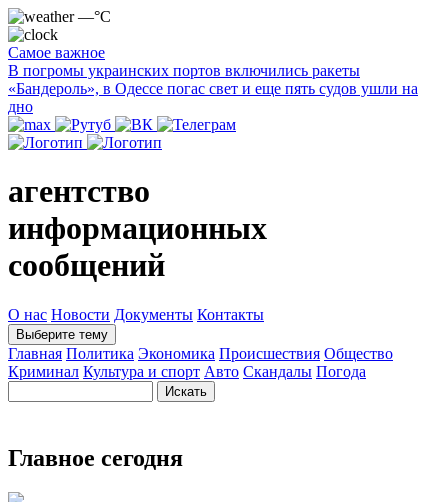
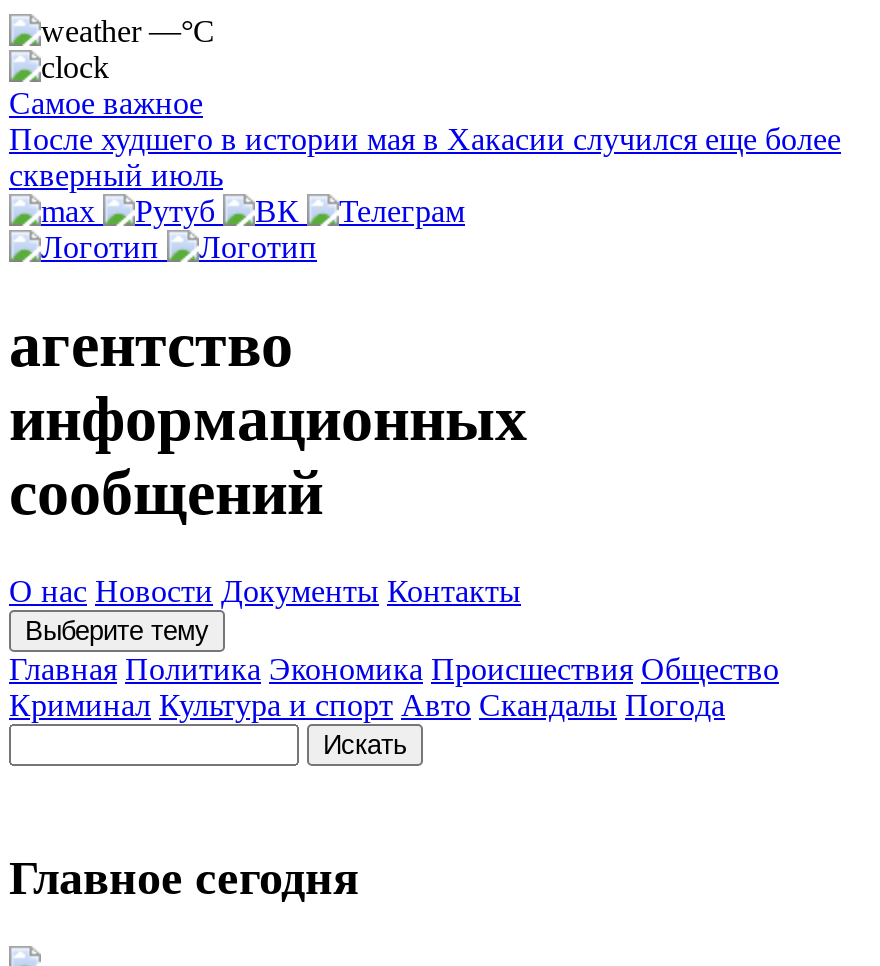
[8,62,418,115] В погромы украинских портов включились ракеты | «Бандероль», в Одессе погас свет и еще пять судов ушли на | дно -> [9,122,841,192] После худшего в истории мая в Хакасии случился еще более | скверный июль

